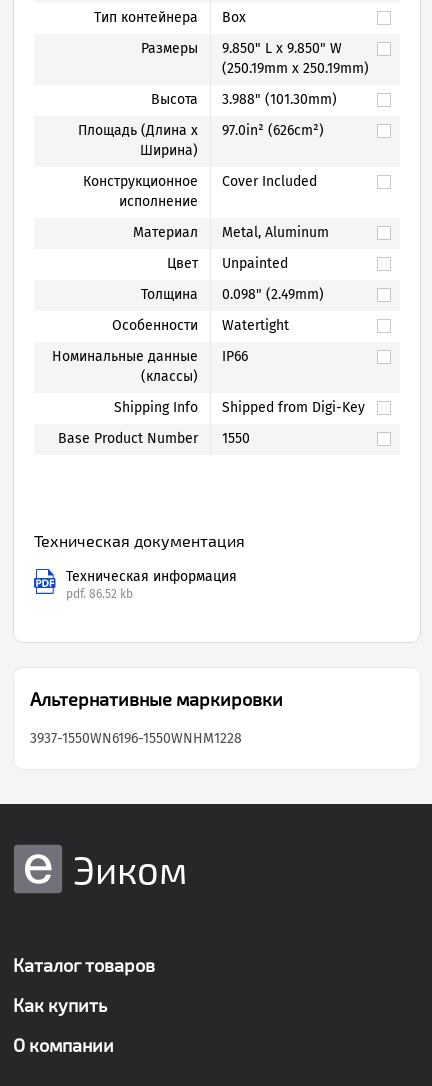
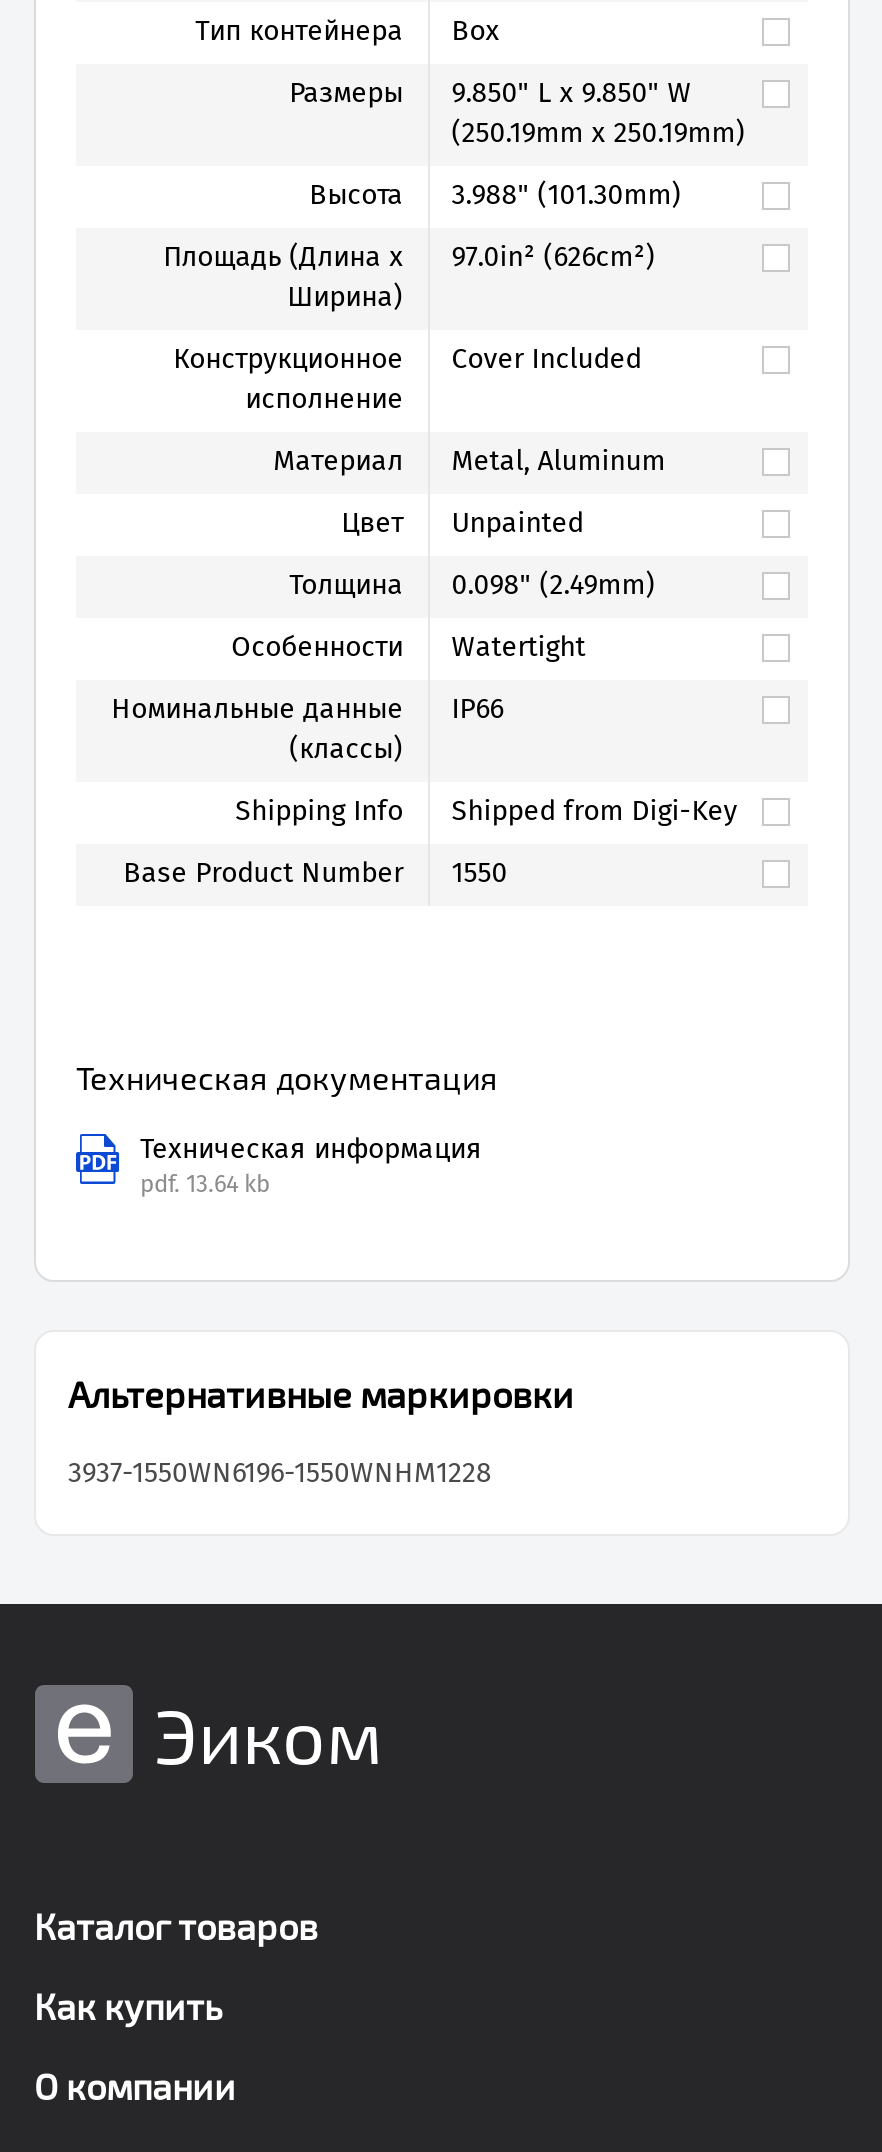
[66,587,133,601] pdf. 86.52 kb -> [140,1170,270,1198] pdf. 13.64 kb

